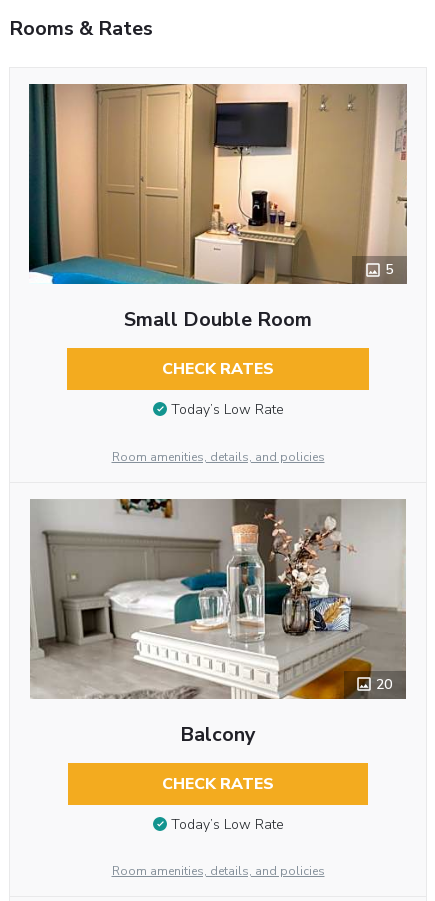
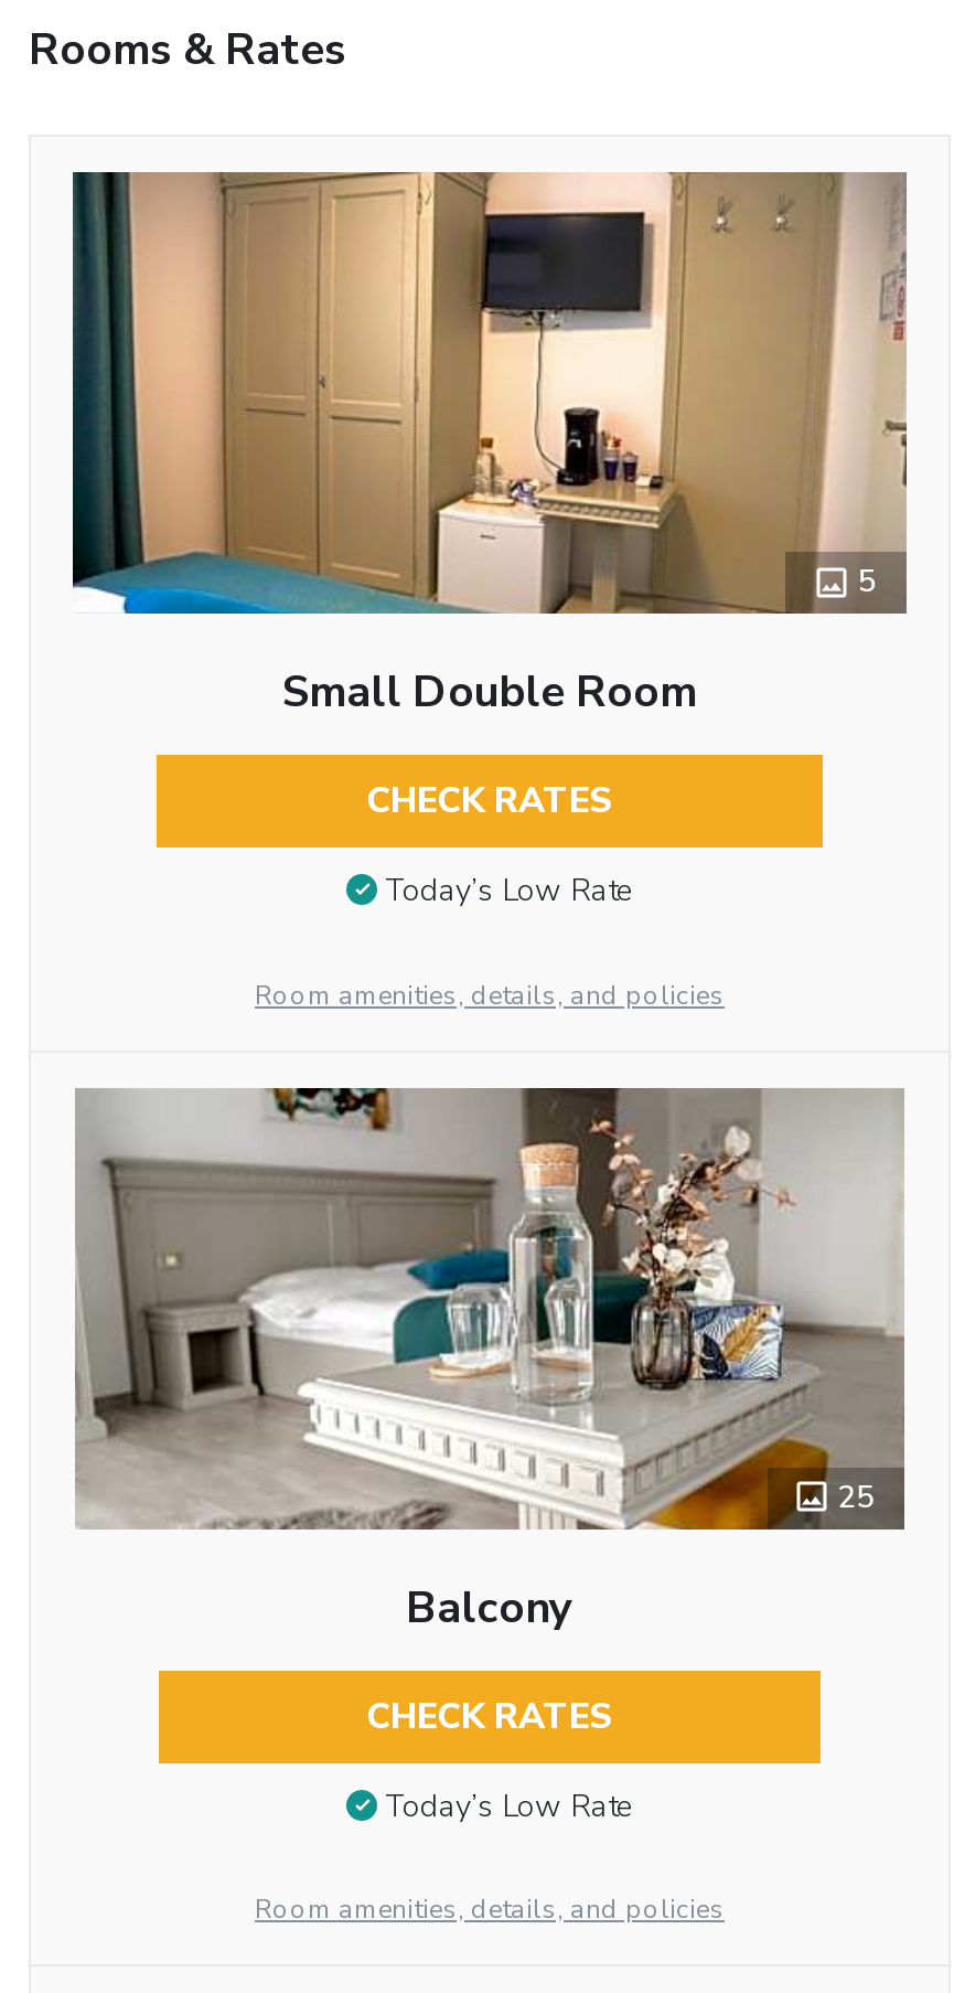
[376,675,392,694] 20 -> [838,1476,873,1518] 25

